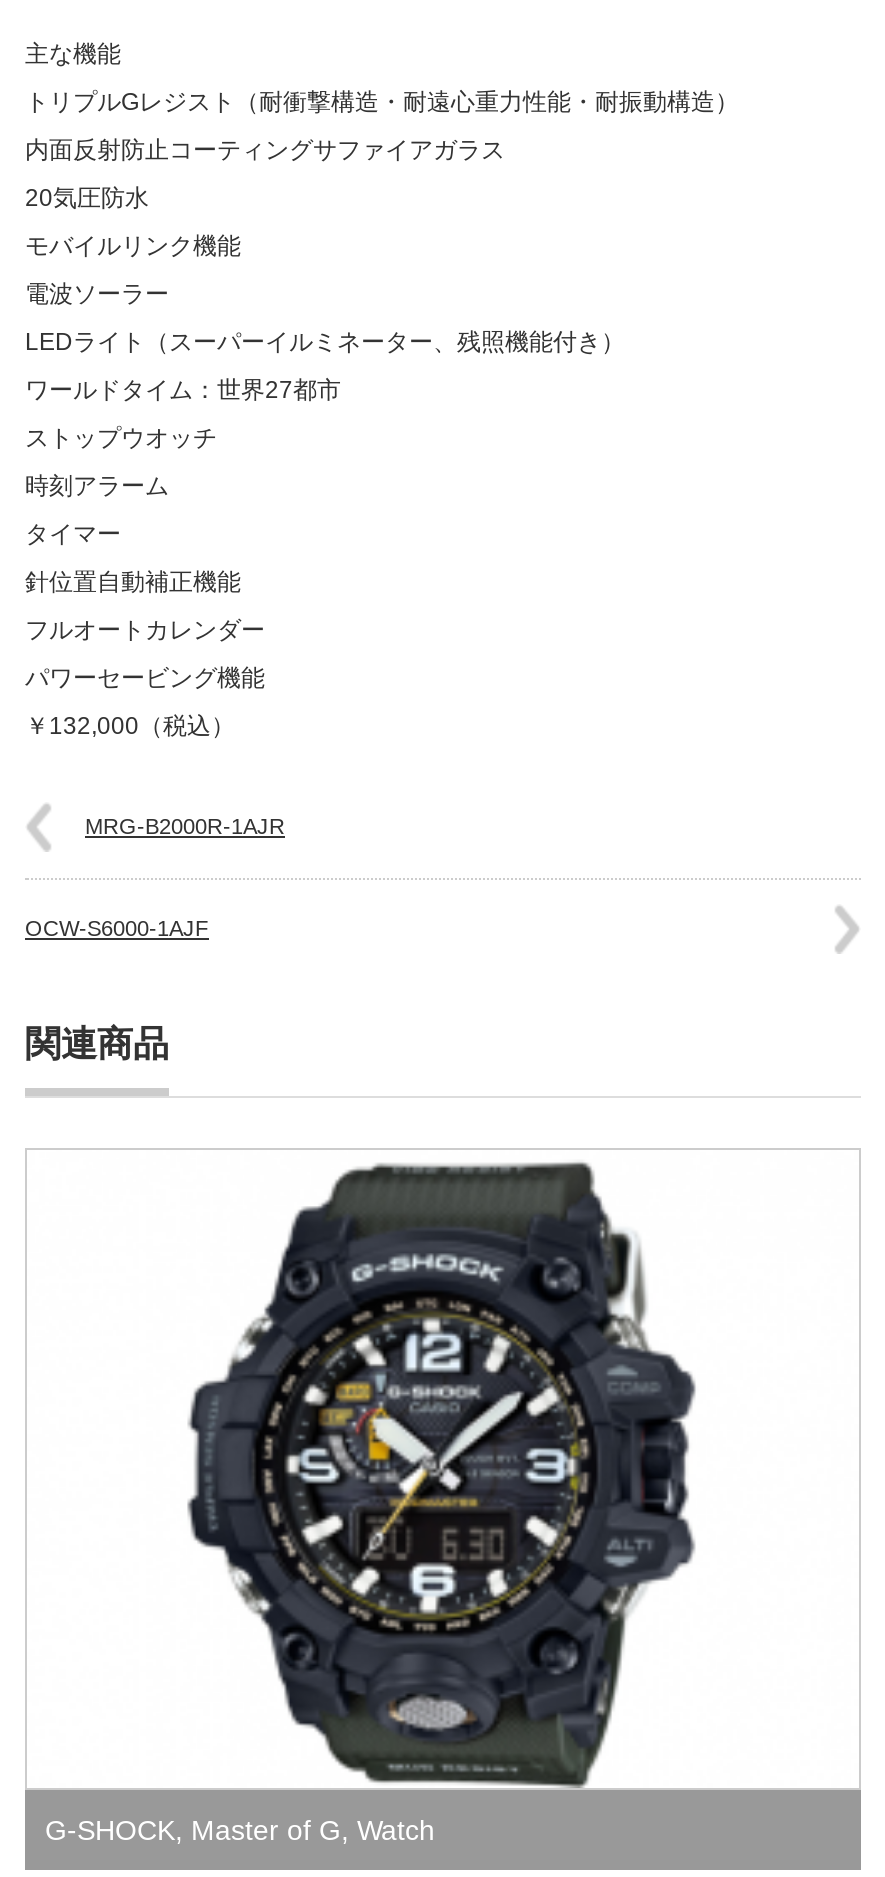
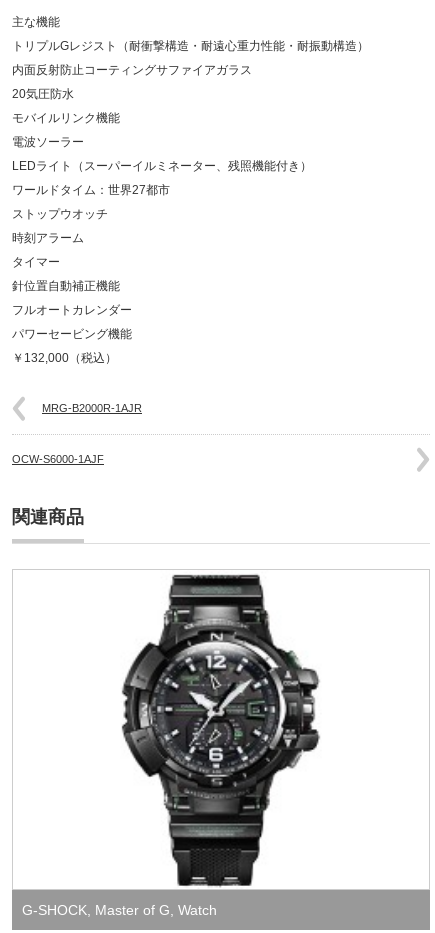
[187,1160,697,1788] [image] -> [94,574,347,890] [image]

